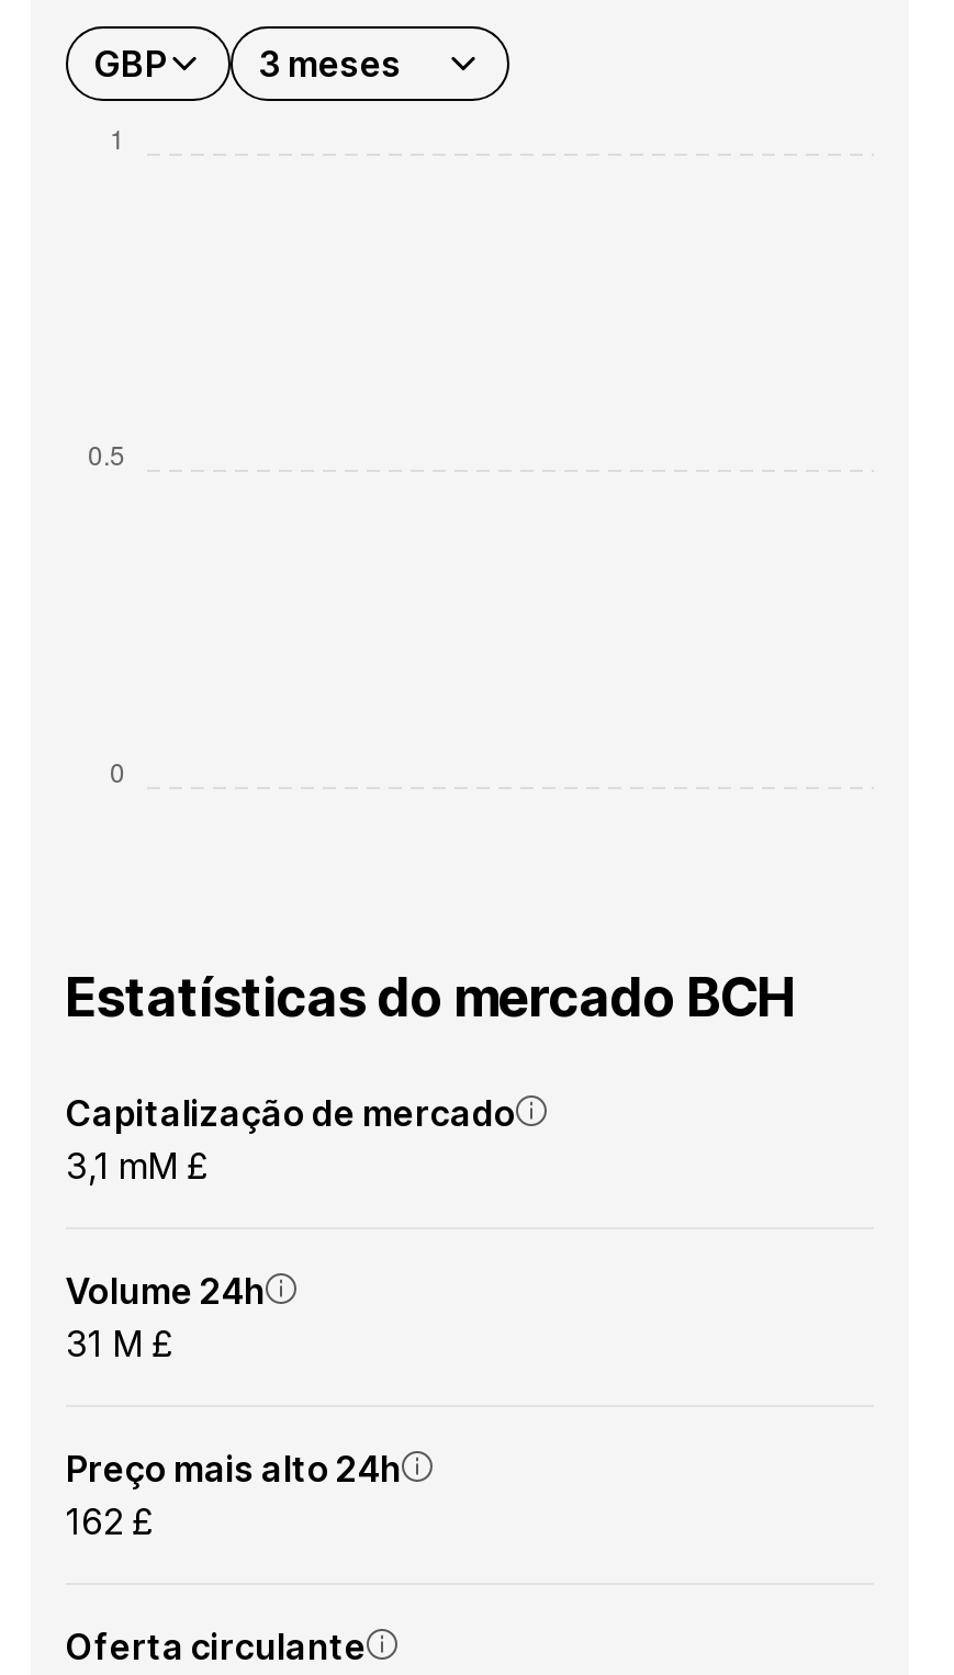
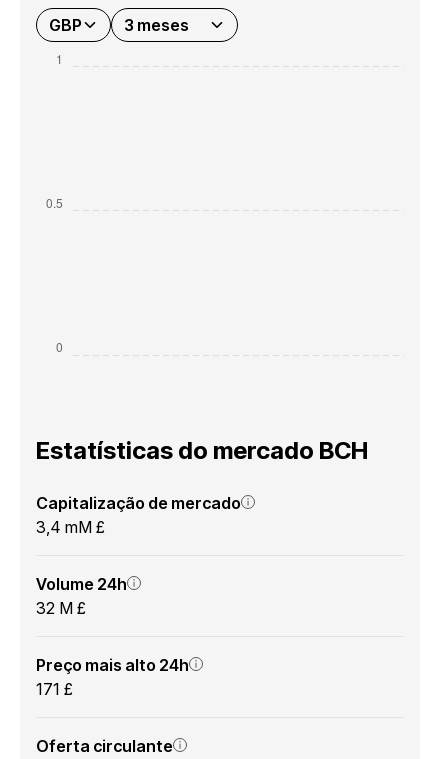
[66,1144,206,1188] 3,1 mM £ -> [36,517,105,537] 3,4 mM £
[66,1322,171,1365] 31 M £ -> [36,598,86,618] 32 M £
[66,1499,151,1543] 162 £ -> [36,679,73,699] 171 £

